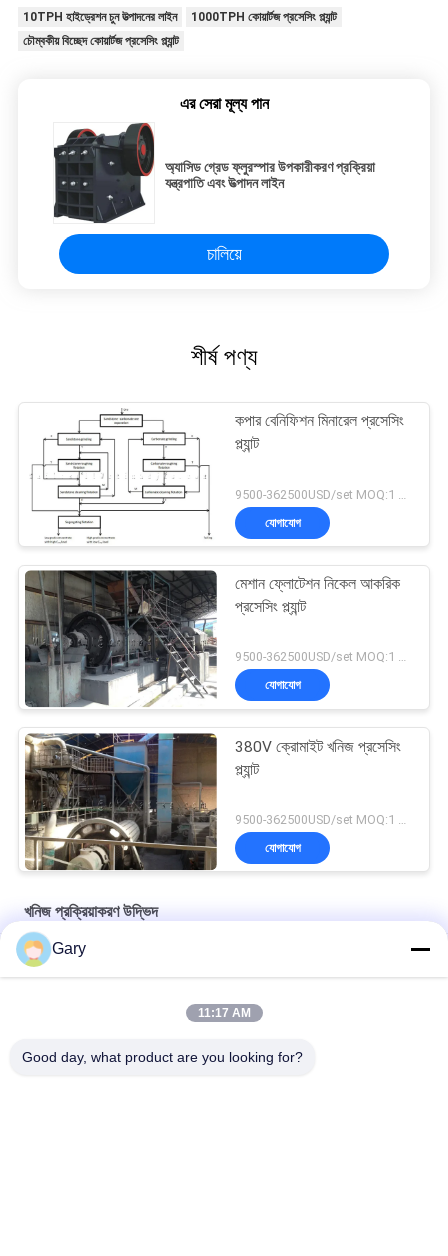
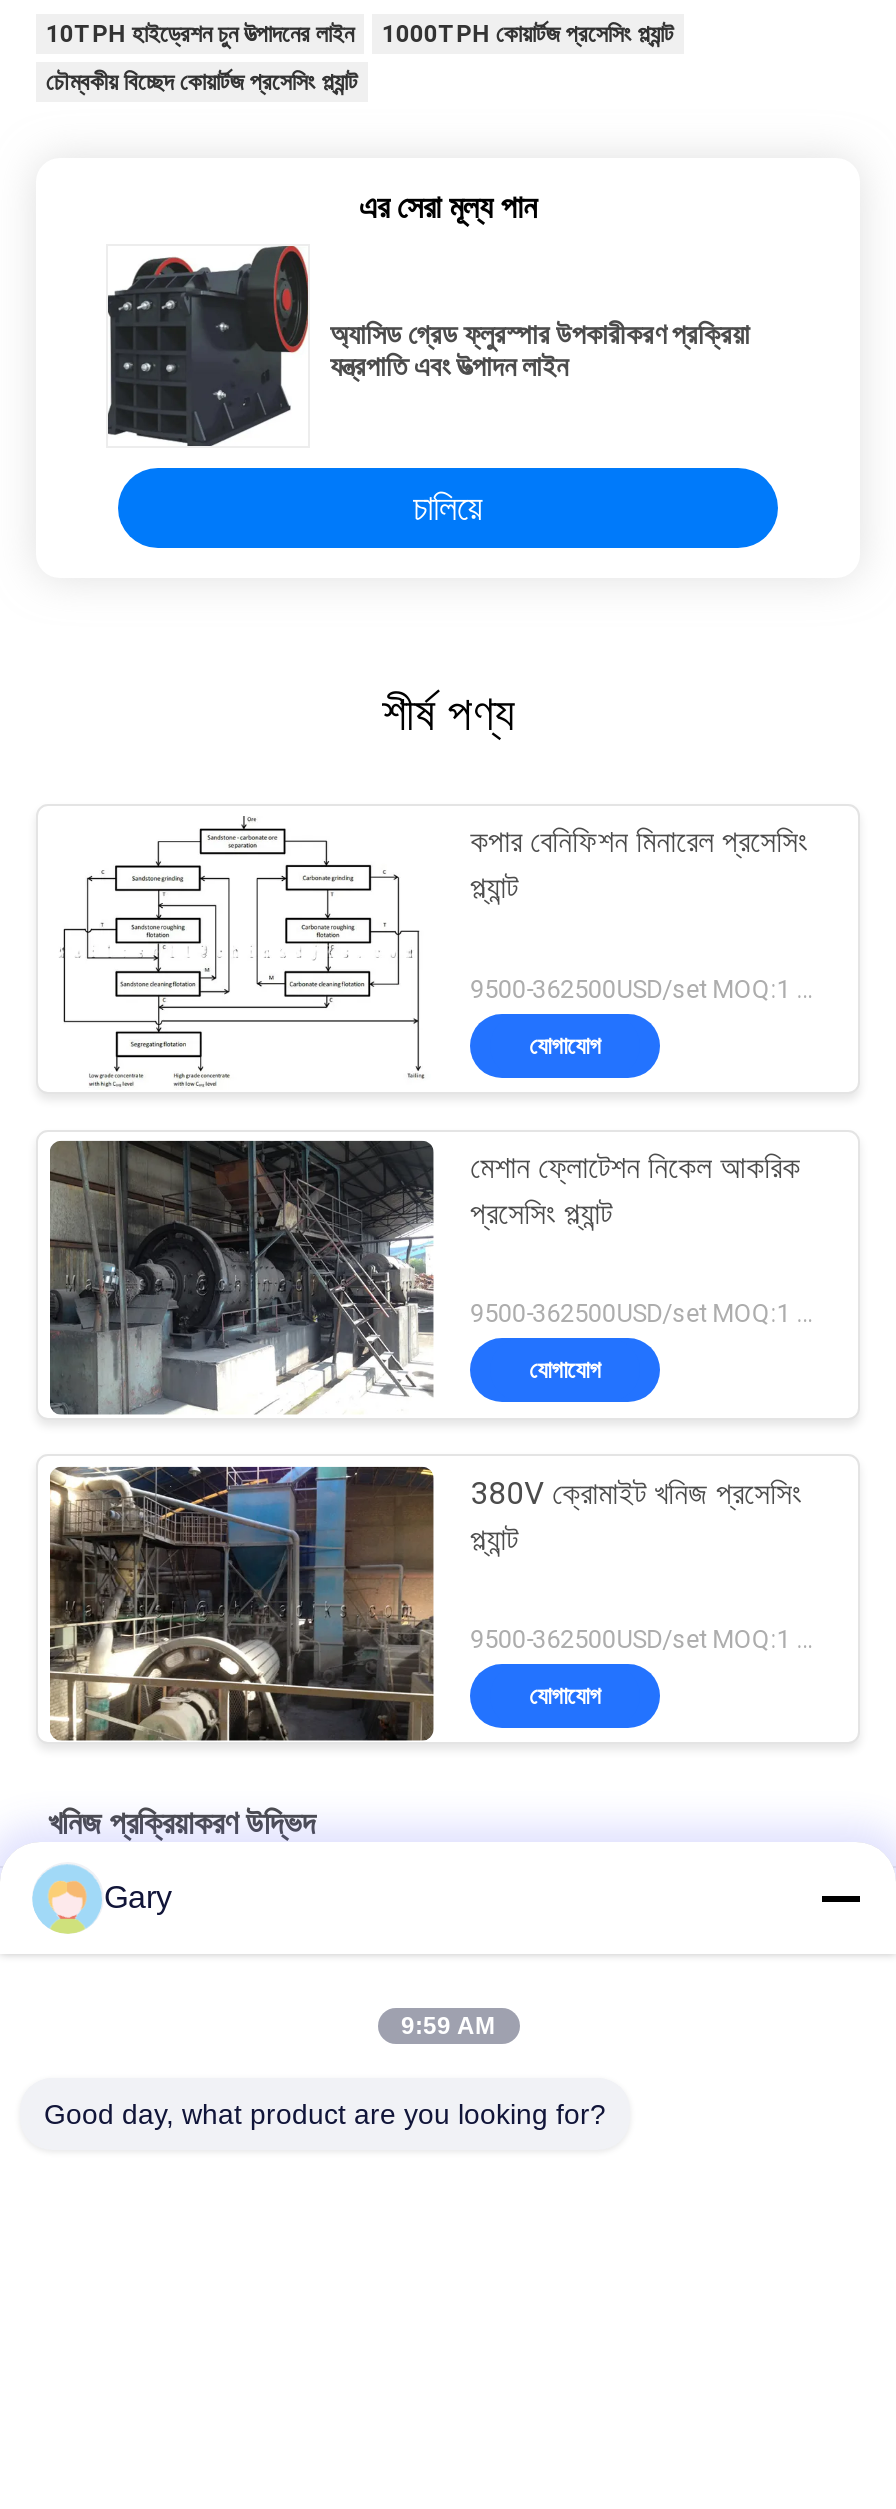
[197,1006,250,1020] 11:17 AM -> [401,2012,495,2040] 9:59 AM

